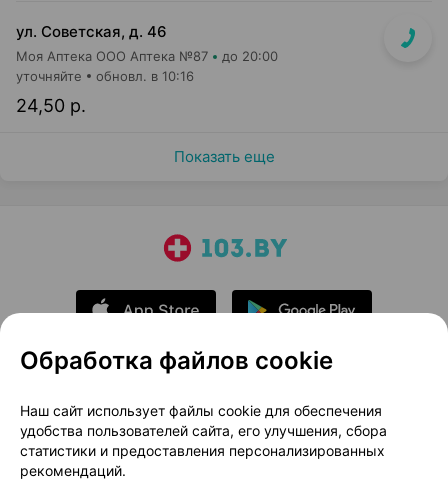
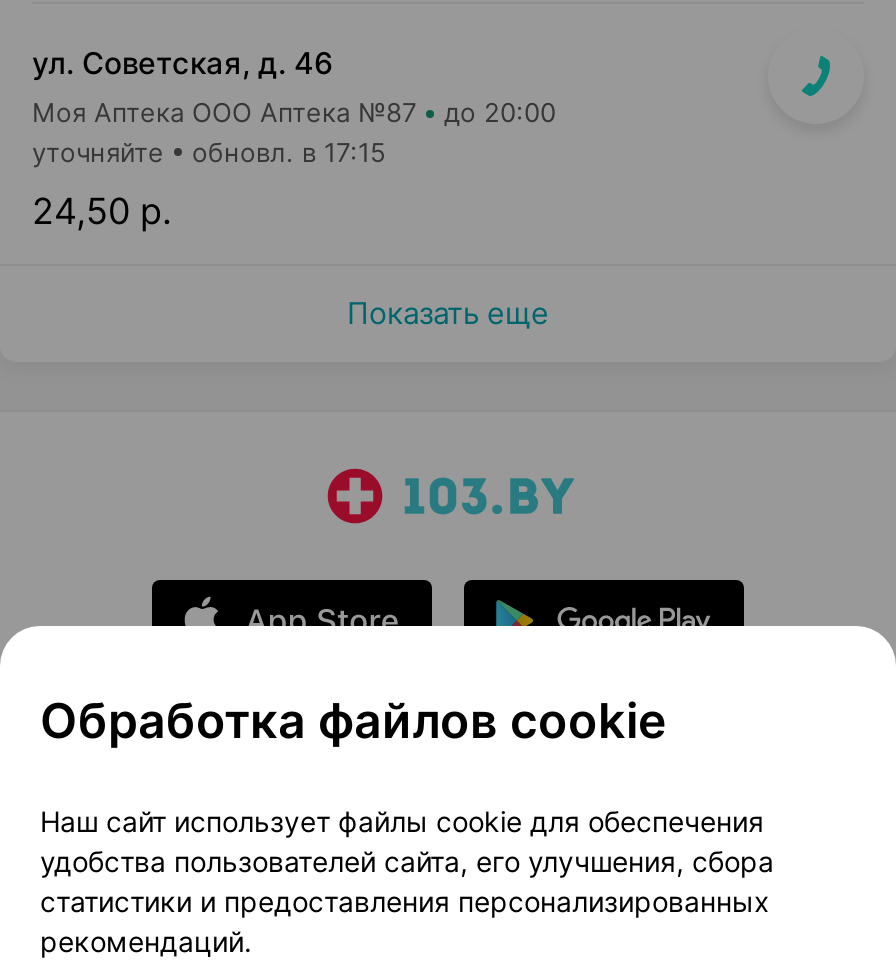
[16,68,194,84] уточняйте обновл. в 10:16 -> [32,136,386,168] уточняйте обновл. в 17:15

